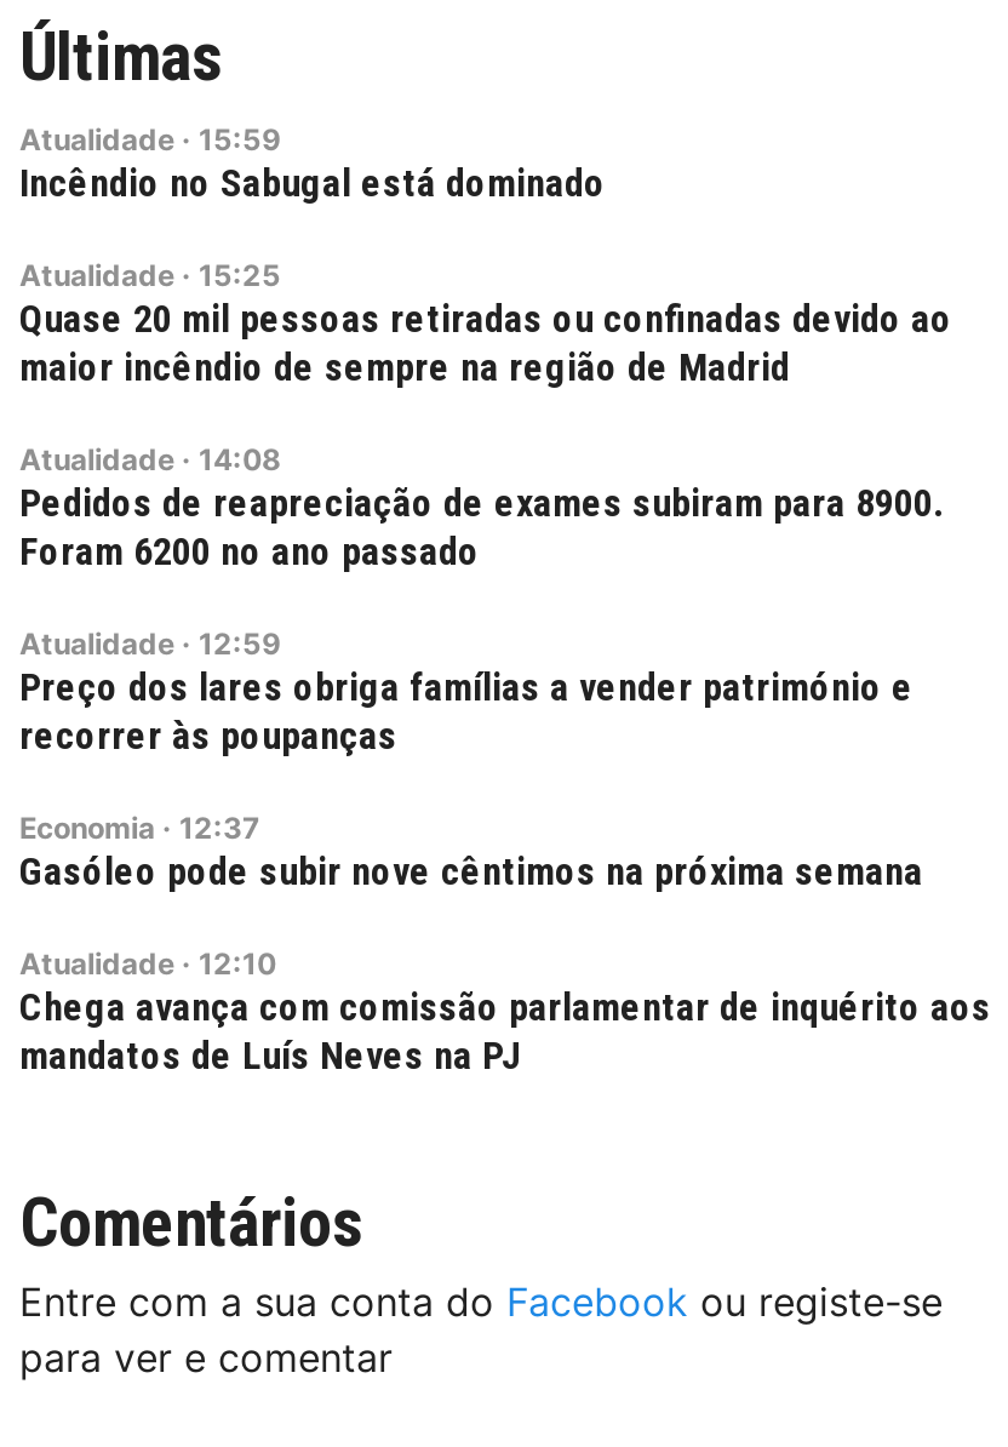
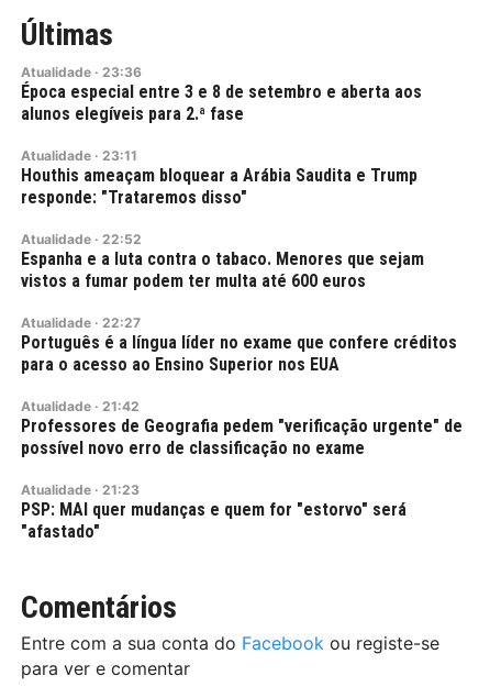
[19,121,606,206] Atualidade · 15:59 | Incêndio no Sabugal está dominado -> [21,64,422,124] Atualidade · 23:36 | Época especial entre 3 e 8 de setembro e aberta aos | alunos elegíveis para 2.ª fase
[19,257,952,390] Atualidade · 15:25 | Quase 20 mil pessoas retiradas ou confinadas devido ao | maior incêndio de sempre na região de Madrid -> [21,147,417,208] Atualidade · 23:11 | Houthis ameaçam bloquear a Arábia Saudita e Trump | responde: "Trataremos disso"
[19,441,943,575] Atualidade · 14:08 | Pedidos de reapreciação de exames subiram para 8900. | Foram 6200 no ano passado -> [21,231,424,291] Atualidade · 22:52 | Espanha e a luta contra o tabaco. Menores que sejam | vistos a fumar podem ter multa até 600 euros
[19,626,913,759] Atualidade · 12:59 | Preço dos lares obriga famílias a vender património e | recorrer às poupanças -> [21,314,457,375] Atualidade · 22:27 | Português é a língua líder no exame que confere créditos | para o acesso ao Ensino Superior nos EUA
[19,810,923,895] Economia · 12:37 | Gasóleo pode subir nove cêntimos na próxima semana -> [21,398,463,458] Atualidade · 21:42 | Professores de Geografia pedem "verificação urgente" de | possível novo erro de classificação no exame
[19,946,991,1079] Atualidade · 12:10 | Chega avança com comissão parlamentar de inquérito aos | mandatos de Luís Neves na PJ -> [21,482,407,542] Atualidade · 21:23 | PSP: MAI quer mudanças e quem for "estorvo" será | "afastado"

